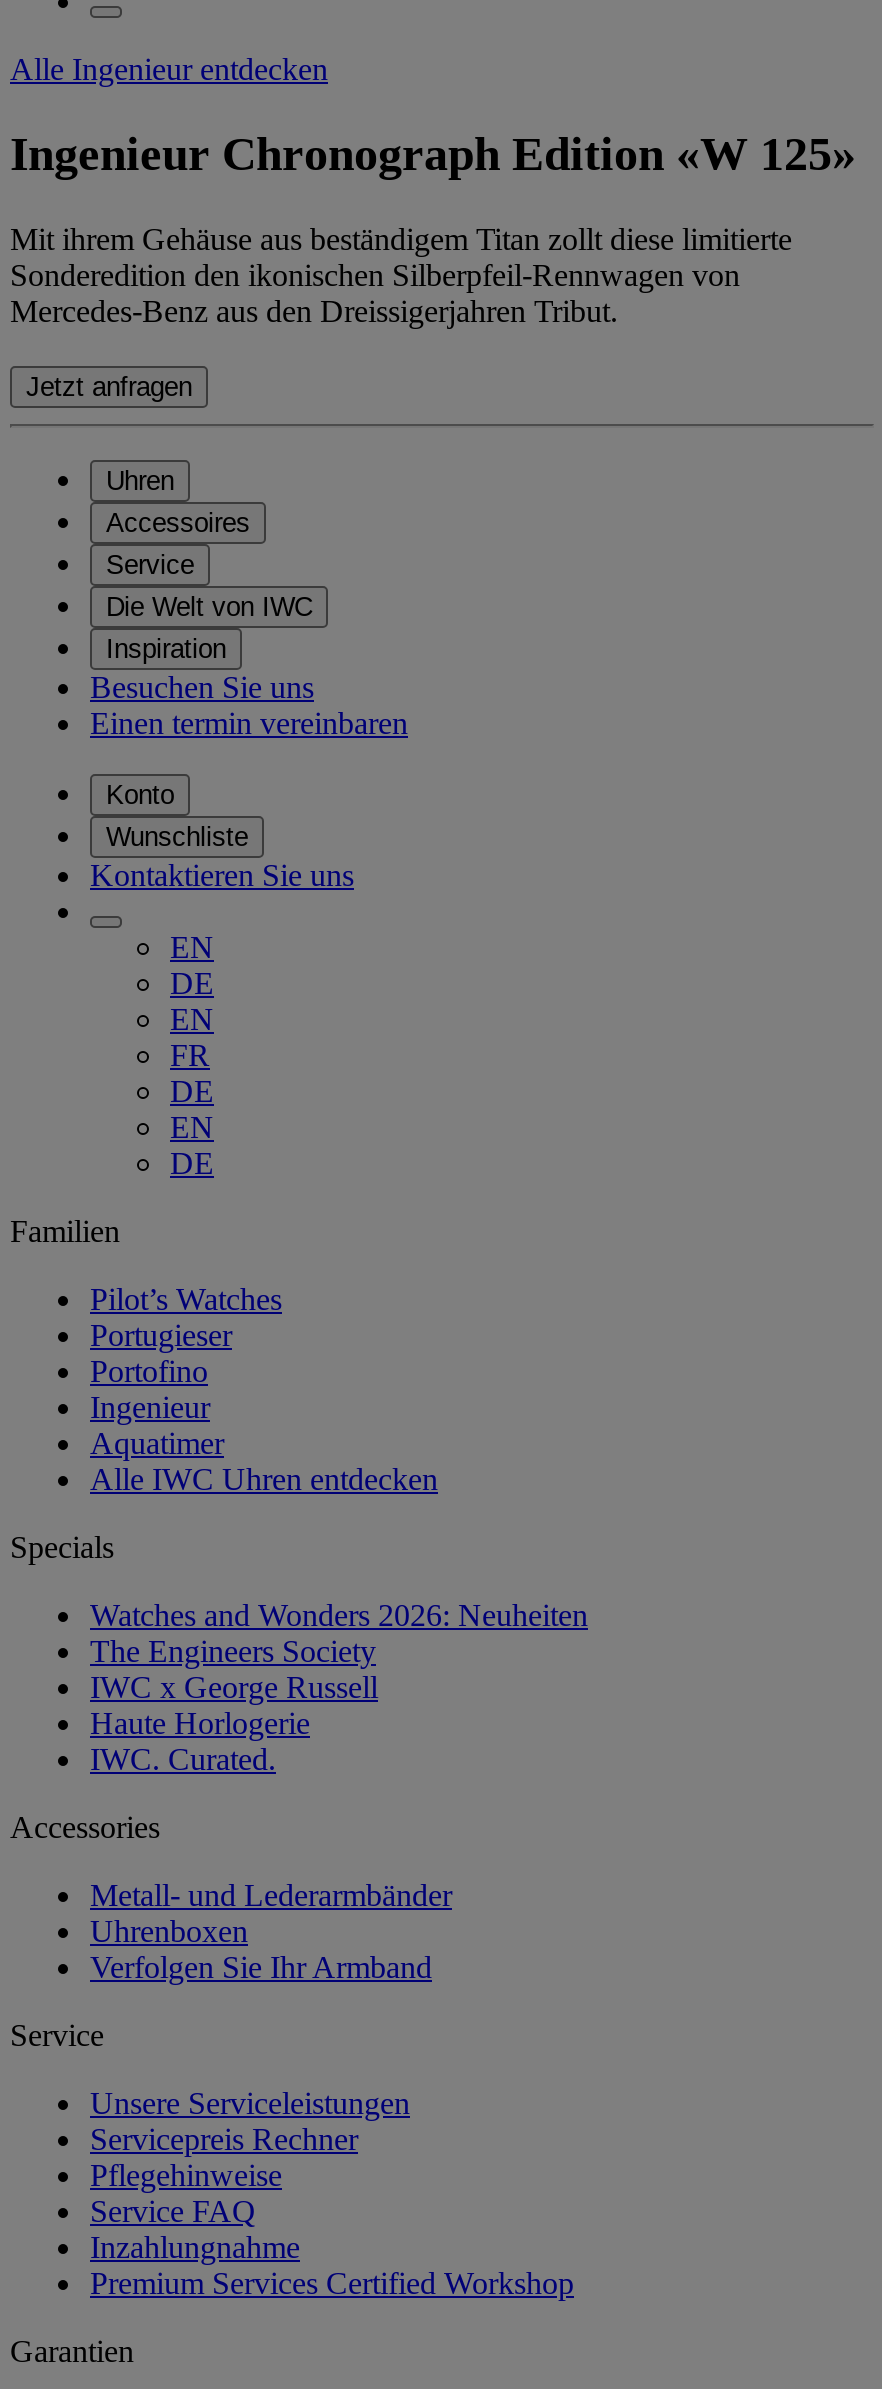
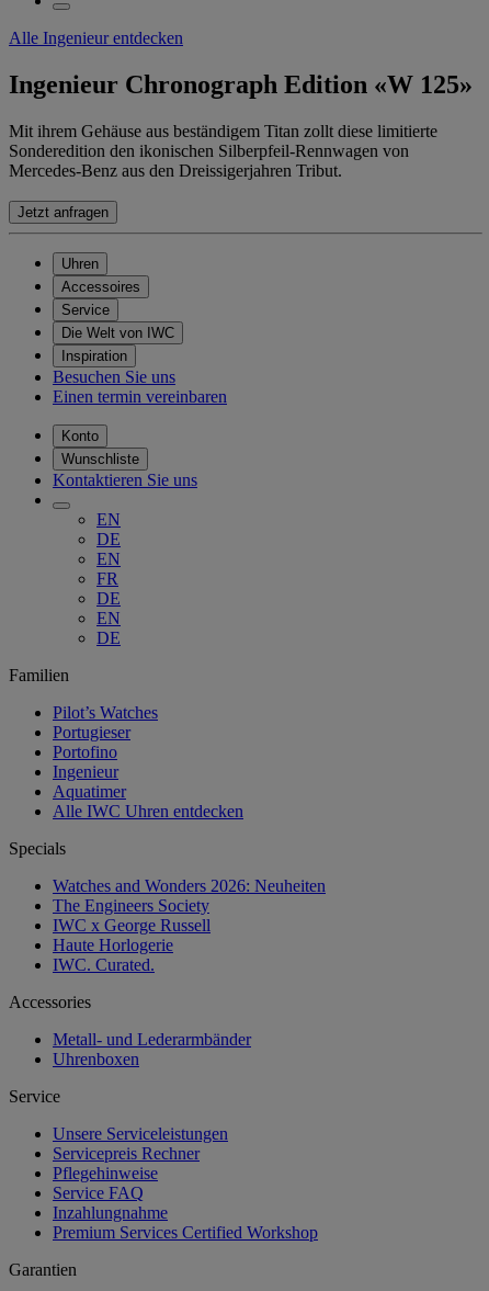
[90,1950,432,1984] Verfolgen Sie Ihr Armband -> none

